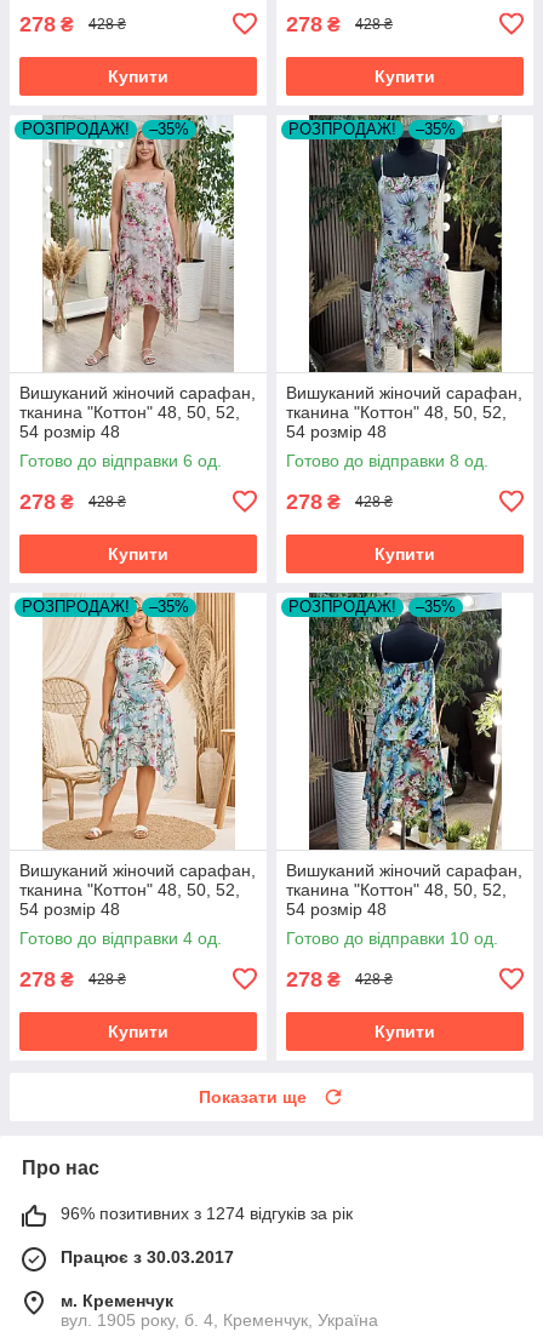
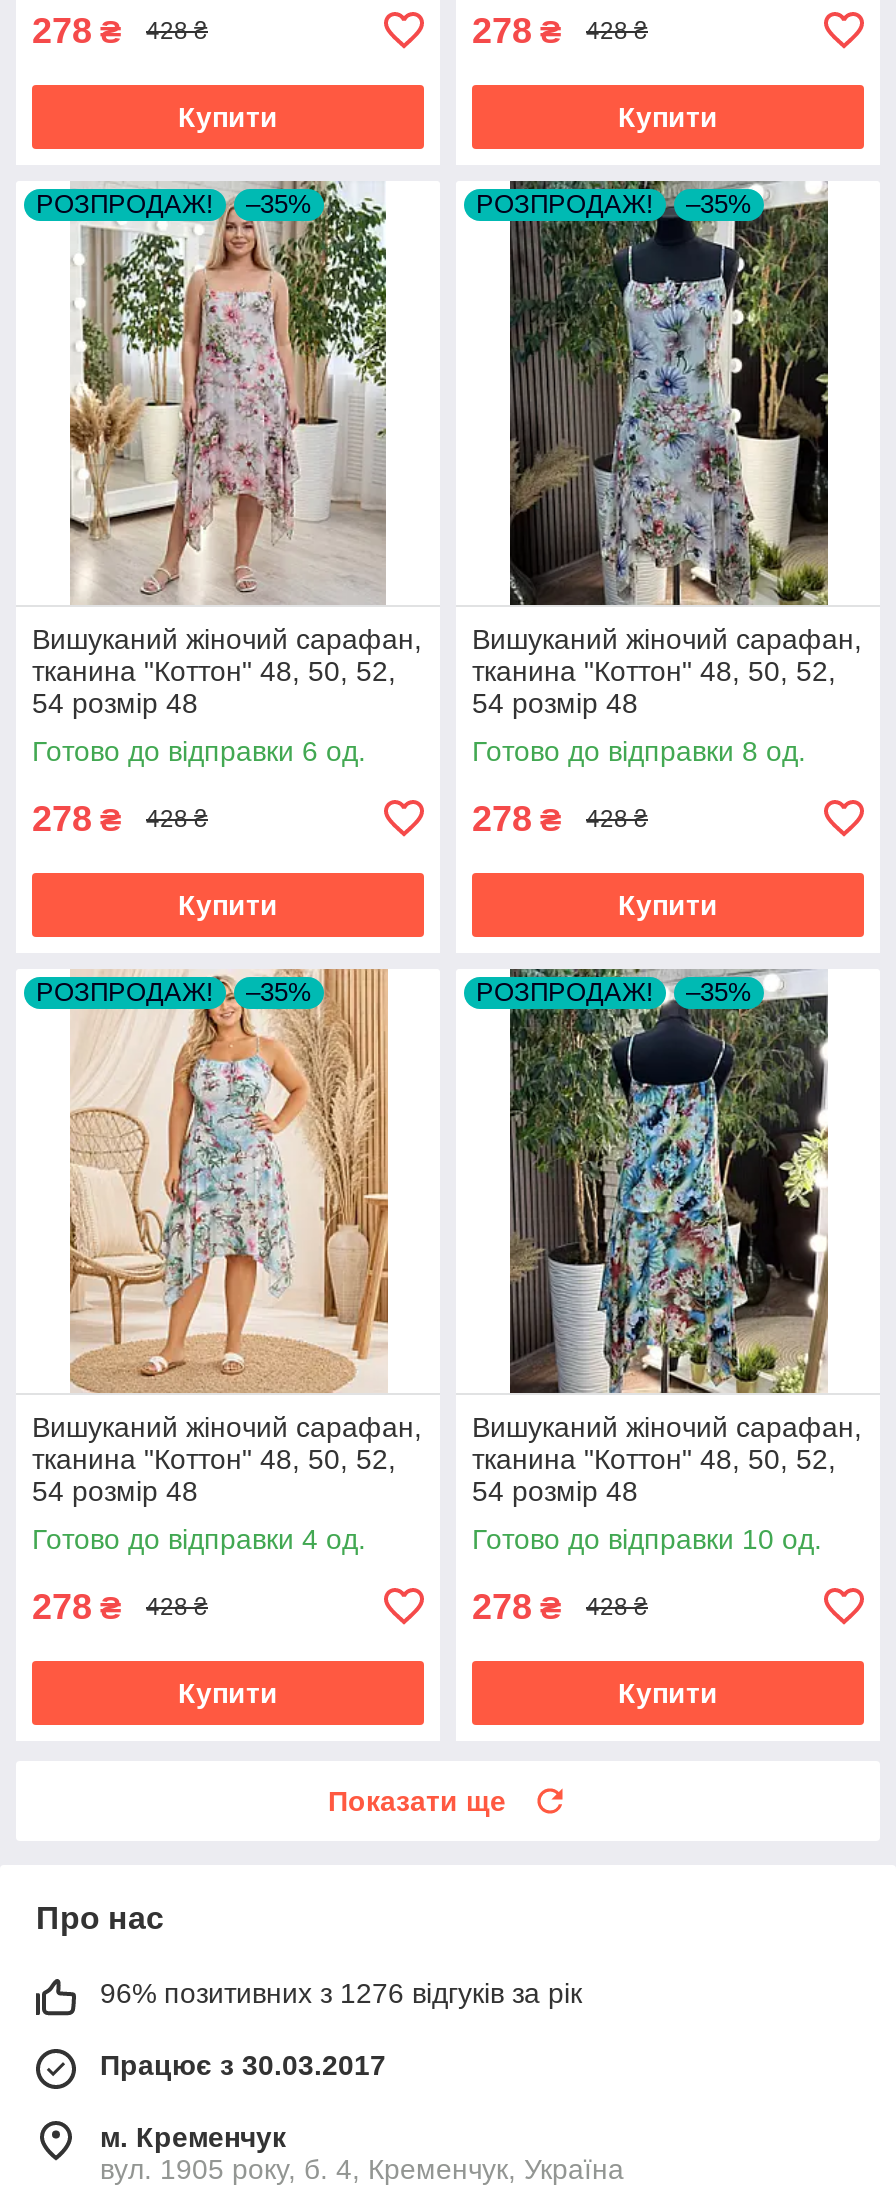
[61,1203,353,1223] 96% позитивних з 1274 відгуків за рік -> [100,1977,582,2009] 96% позитивних з 1276 відгуків за рік

